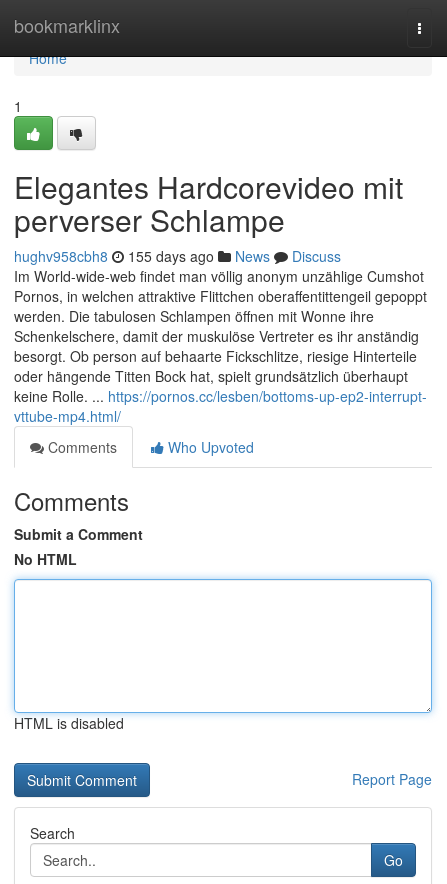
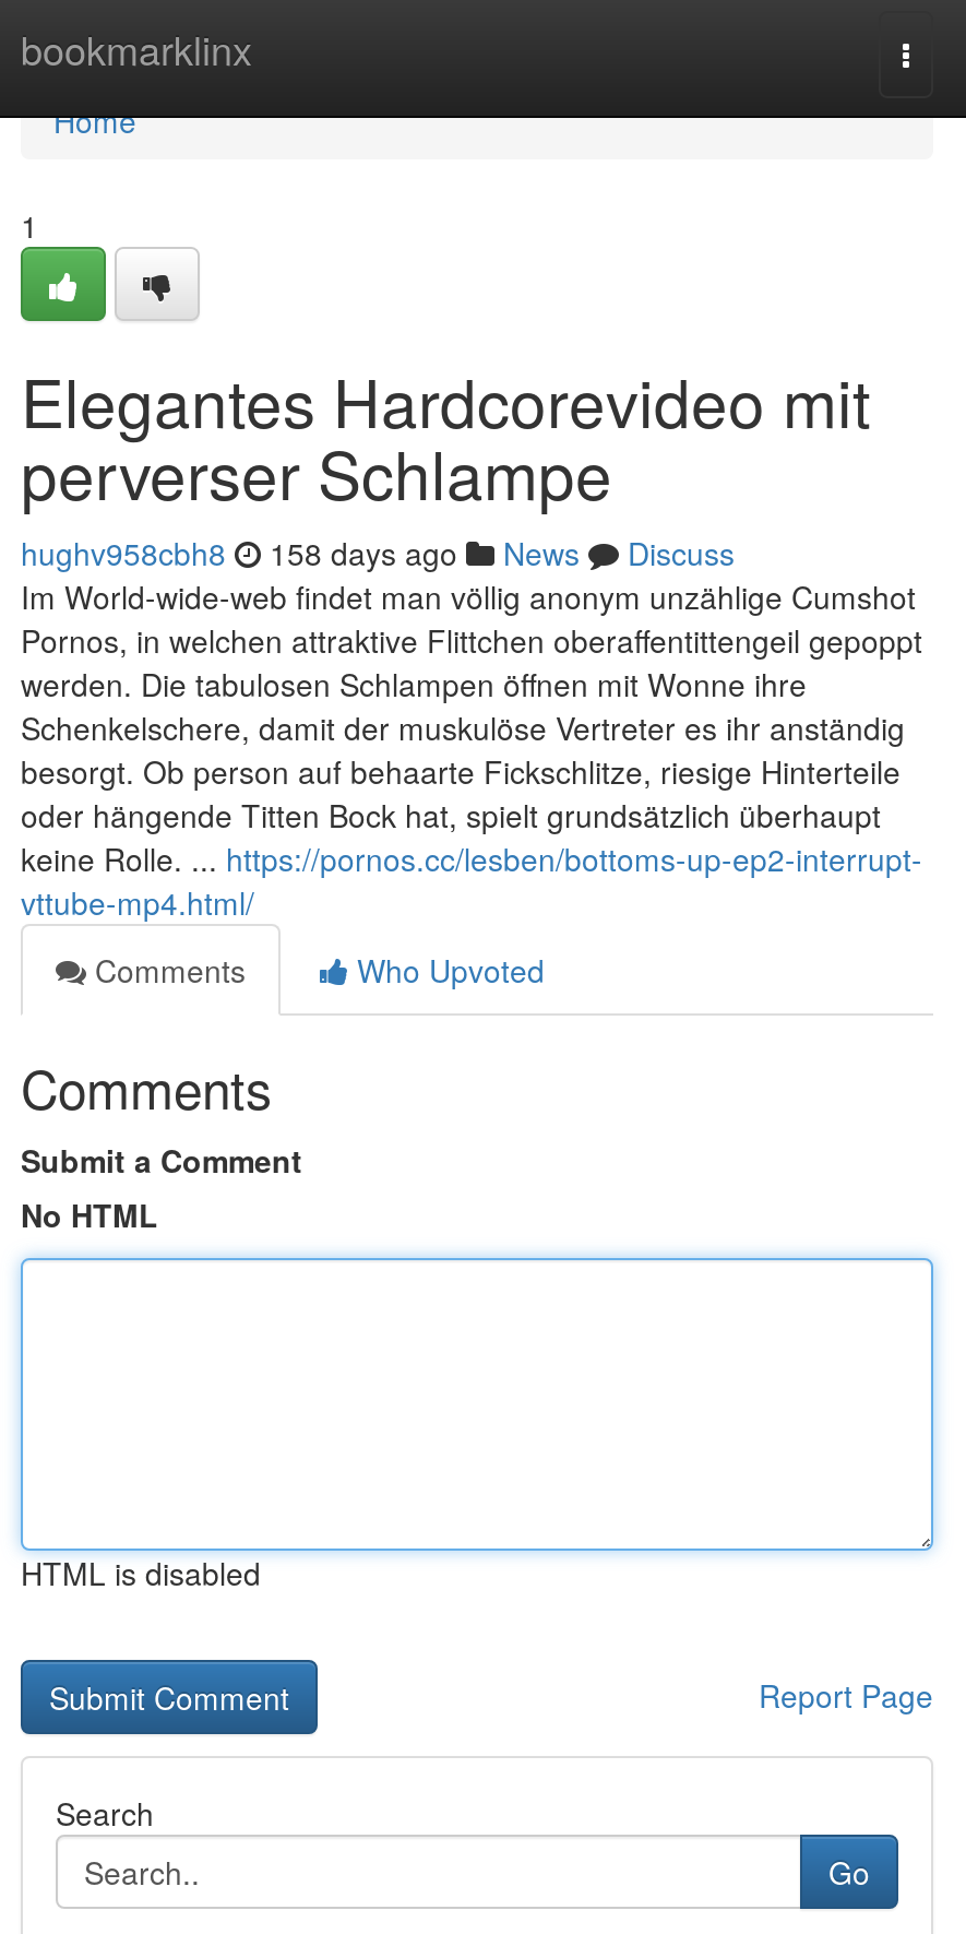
[14,246,341,266] hughv958cbh8 155 days ago News Discuss -> [21,531,735,574] hughv958cbh8 158 days ago News Discuss

